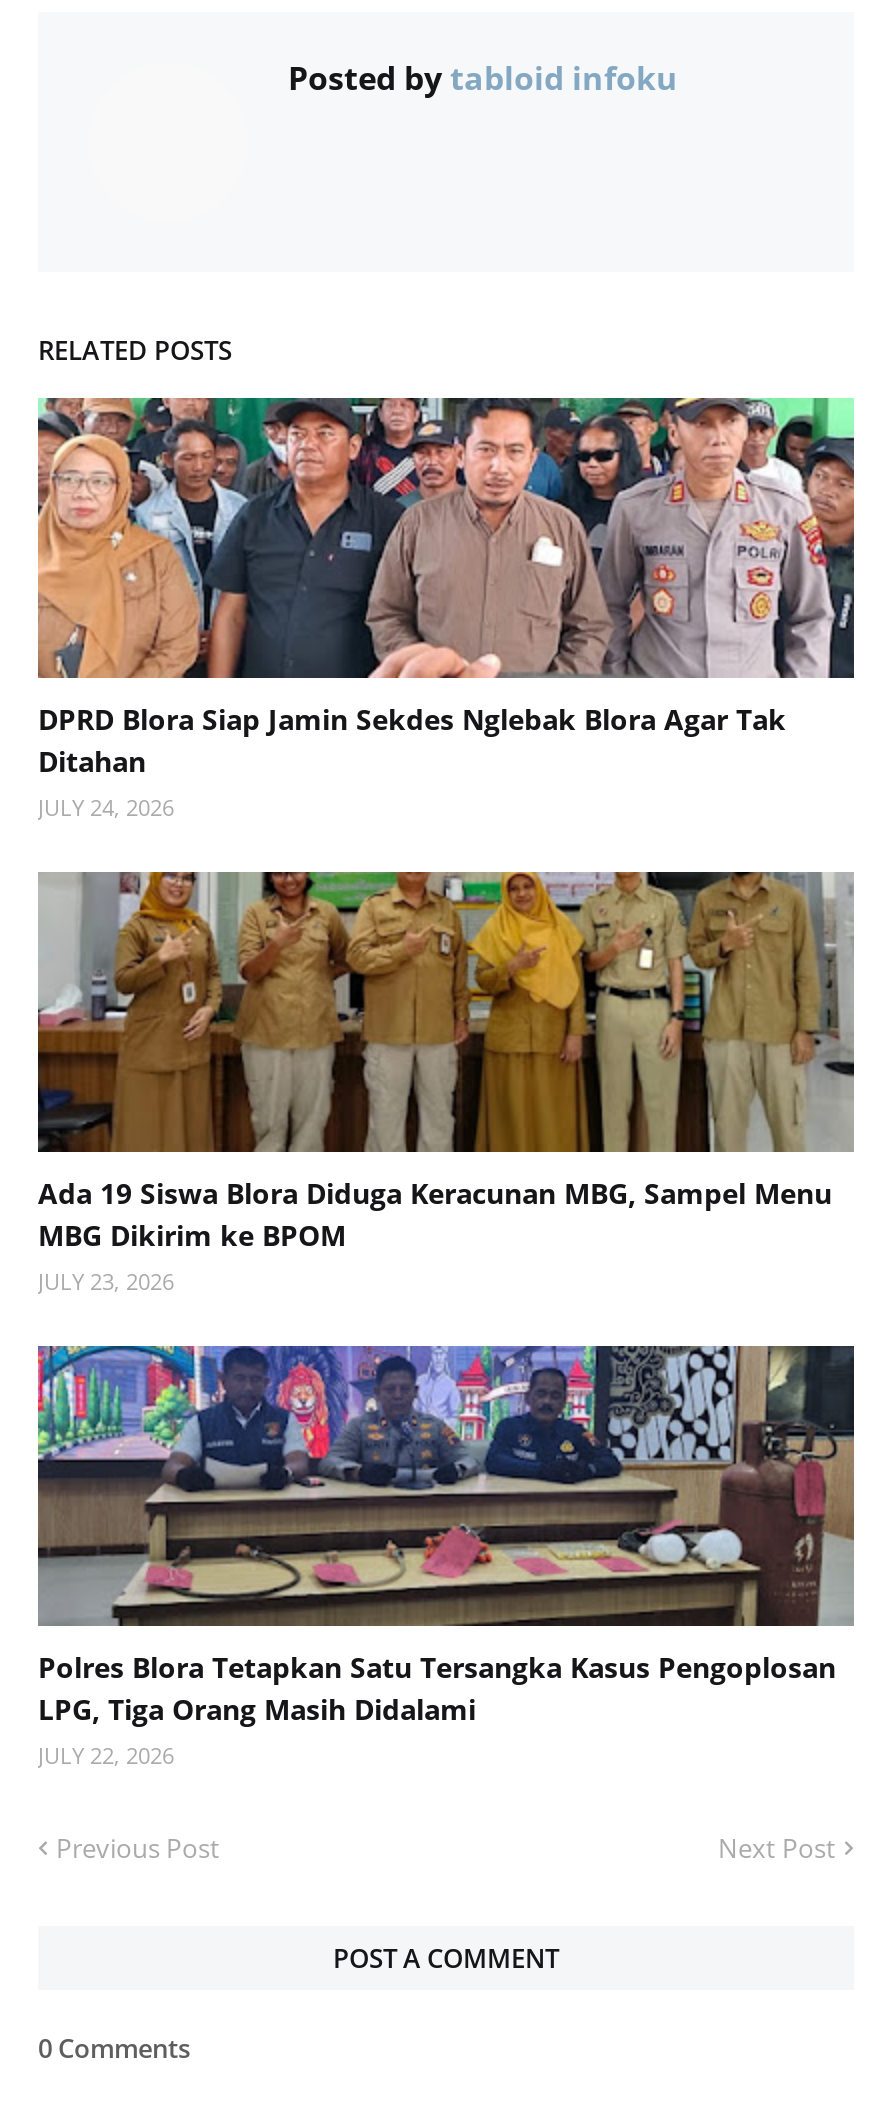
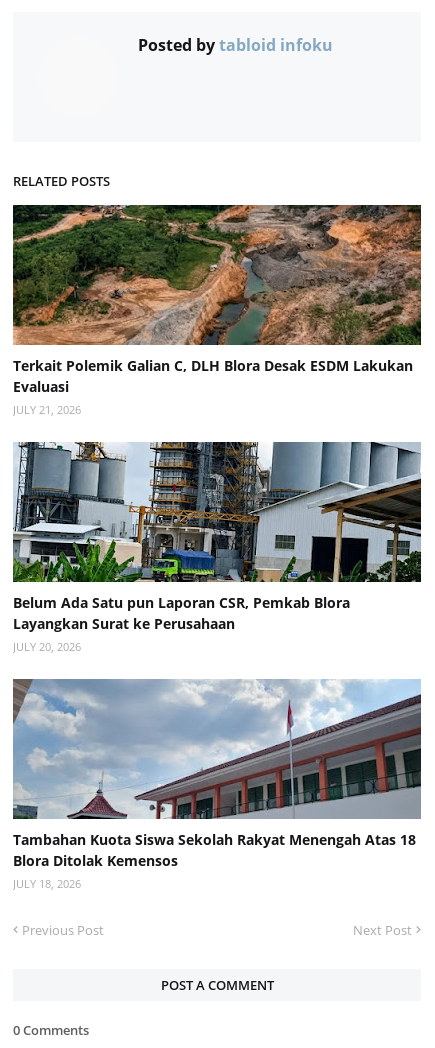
[36,396,856,822] [image] | DPRD Blora Siap Jamin Sekdes Nglebak Blora Agar Tak | Ditahan | JULY 24, 2026 -> [12,204,422,417] [image] | Terkait Polemik Galian C, DLH Blora Desak ESDM Lakukan | Evaluasi | JULY 21, 2026
[36,870,854,1296] [image] | Ada 19 Siswa Blora Diduga Keracunan MBG, Sampel Menu | MBG Dikirim ke BPOM | JULY 23, 2026 -> [12,441,421,654] [image] | Belum Ada Satu pun Laporan CSR, Pemkab Blora | Layangkan Surat ke Perusahaan | JULY 20, 2026
[36,1344,856,1770] [image] | Polres Blora Tetapkan Satu Tersangka Kasus Pengoplosan | LPG, Tiga Orang Masih Didalami | JULY 22, 2026 -> [12,679,422,891] [image] | Tambahan Kuota Siswa Sekolah Rakyat Menengah Atas 18 | Blora Ditolak Kemensos | JULY 18, 2026

